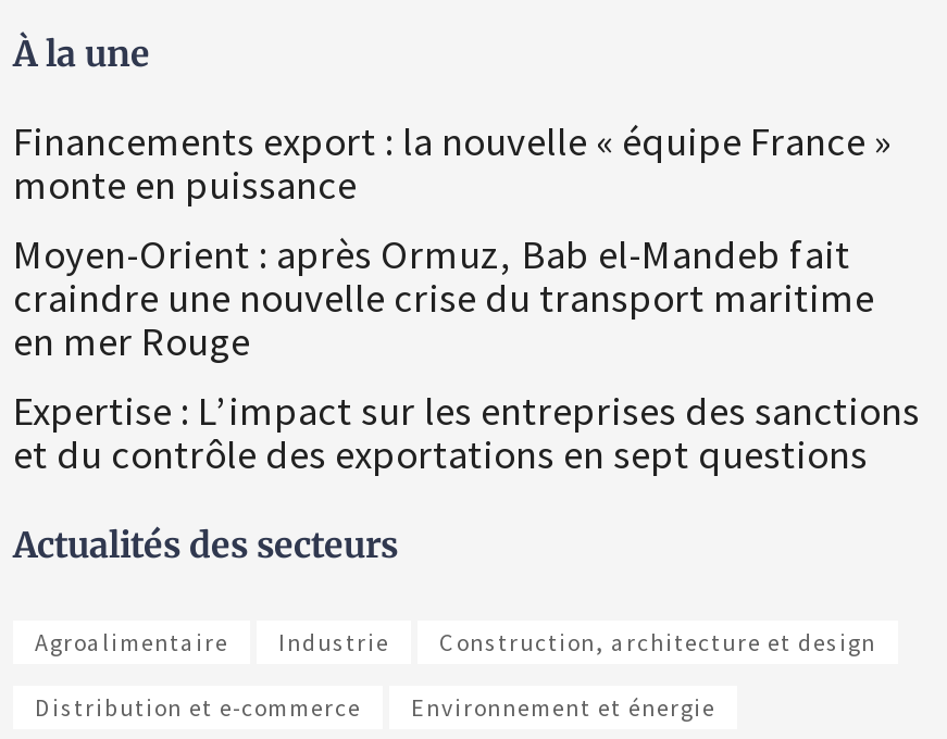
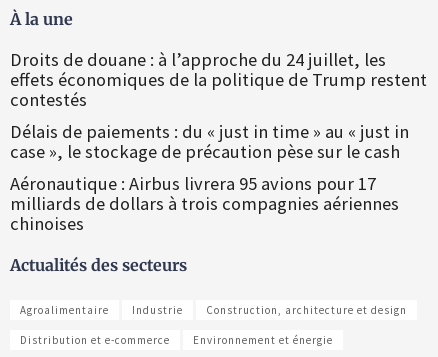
[13,116,920,479] Financements export : la nouvelle « équipe France » | monte en puissance | Moyen-Orient : après Ormuz, Bab el-Mandeb fait | craindre une nouvelle crise du transport maritime | en mer Rouge | Expertise : L’impact sur les entreprises des sanctions | et du contrôle des exportations en sept questions -> [10,48,427,235] Droits de douane : à l’approche du 24 juillet, les | effets économiques de la politique de Trump restent | contestés | Délais de paiements : du « just in time » au « just in | case », le stockage de précaution pèse sur le cash | Aéronautique : Airbus livrera 95 avions pour 17 | milliards de dollars à trois compagnies aériennes | chinoises

